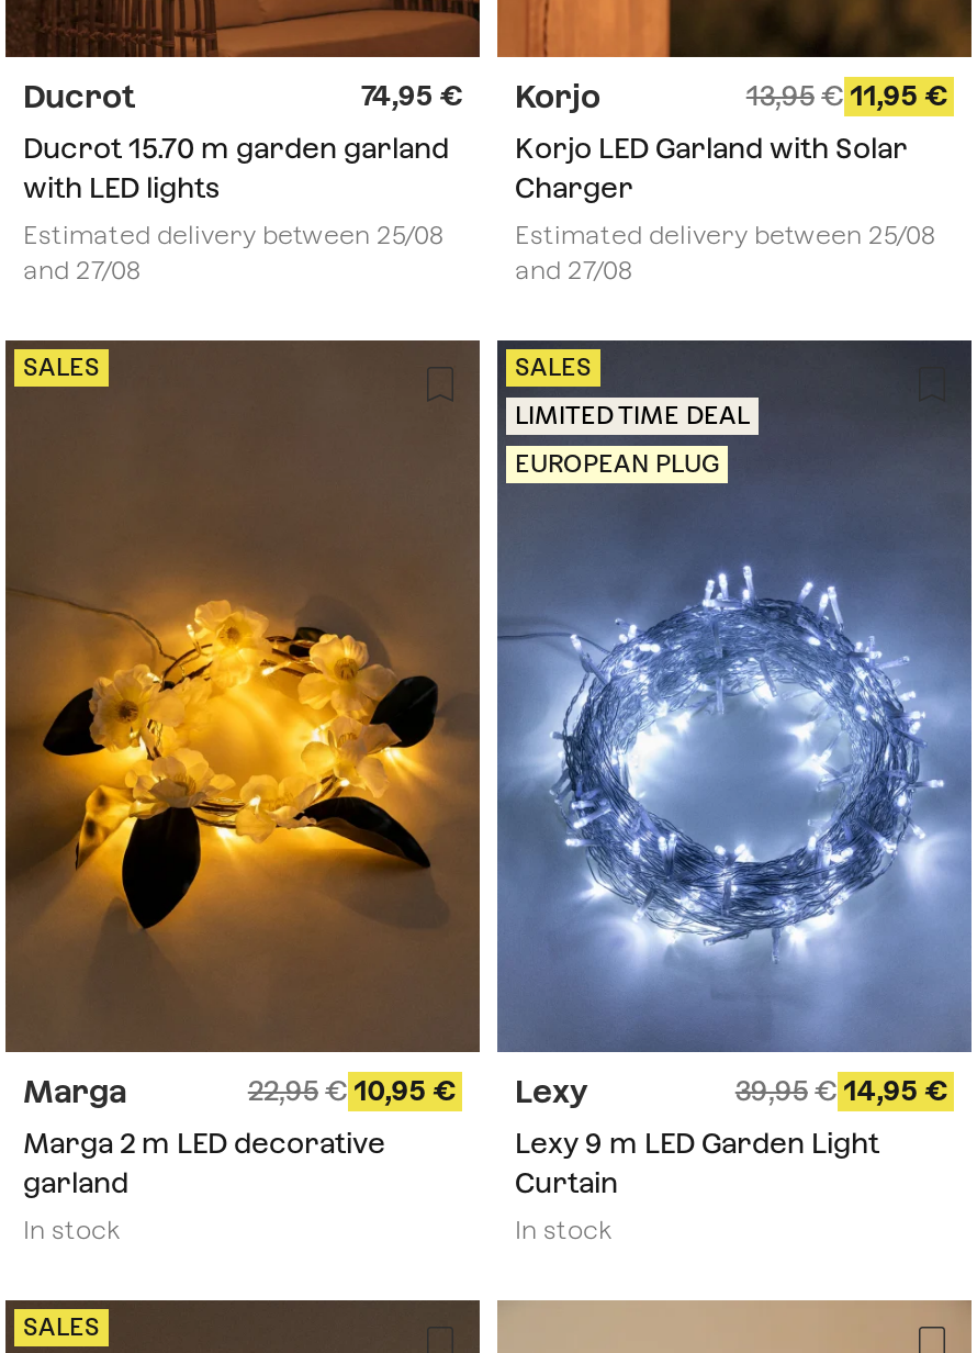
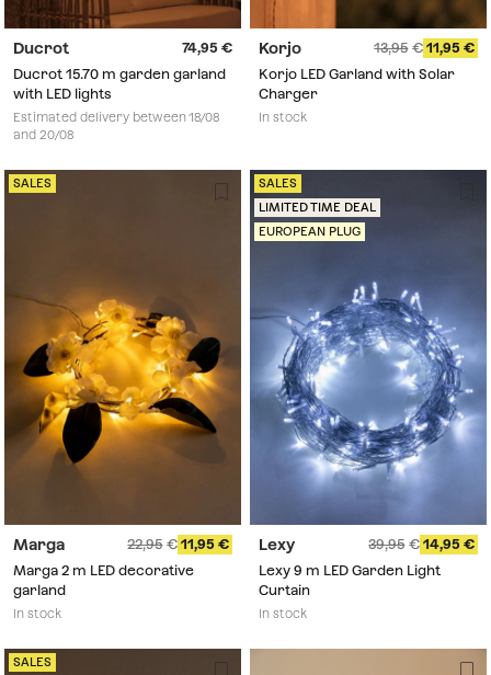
[23,219,442,250] Estimated delivery between 25/08 -> [13,109,219,124] Estimated delivery between 18/08
[515,219,934,285] Estimated delivery between 25/08 | and 27/08 -> [259,109,307,124] In stock
[23,254,139,285] and 27/08 -> [13,127,73,142] and 20/08
[248,1074,426,1107] 22,95 10,95 -> [128,536,214,552] 22,95 11,95

